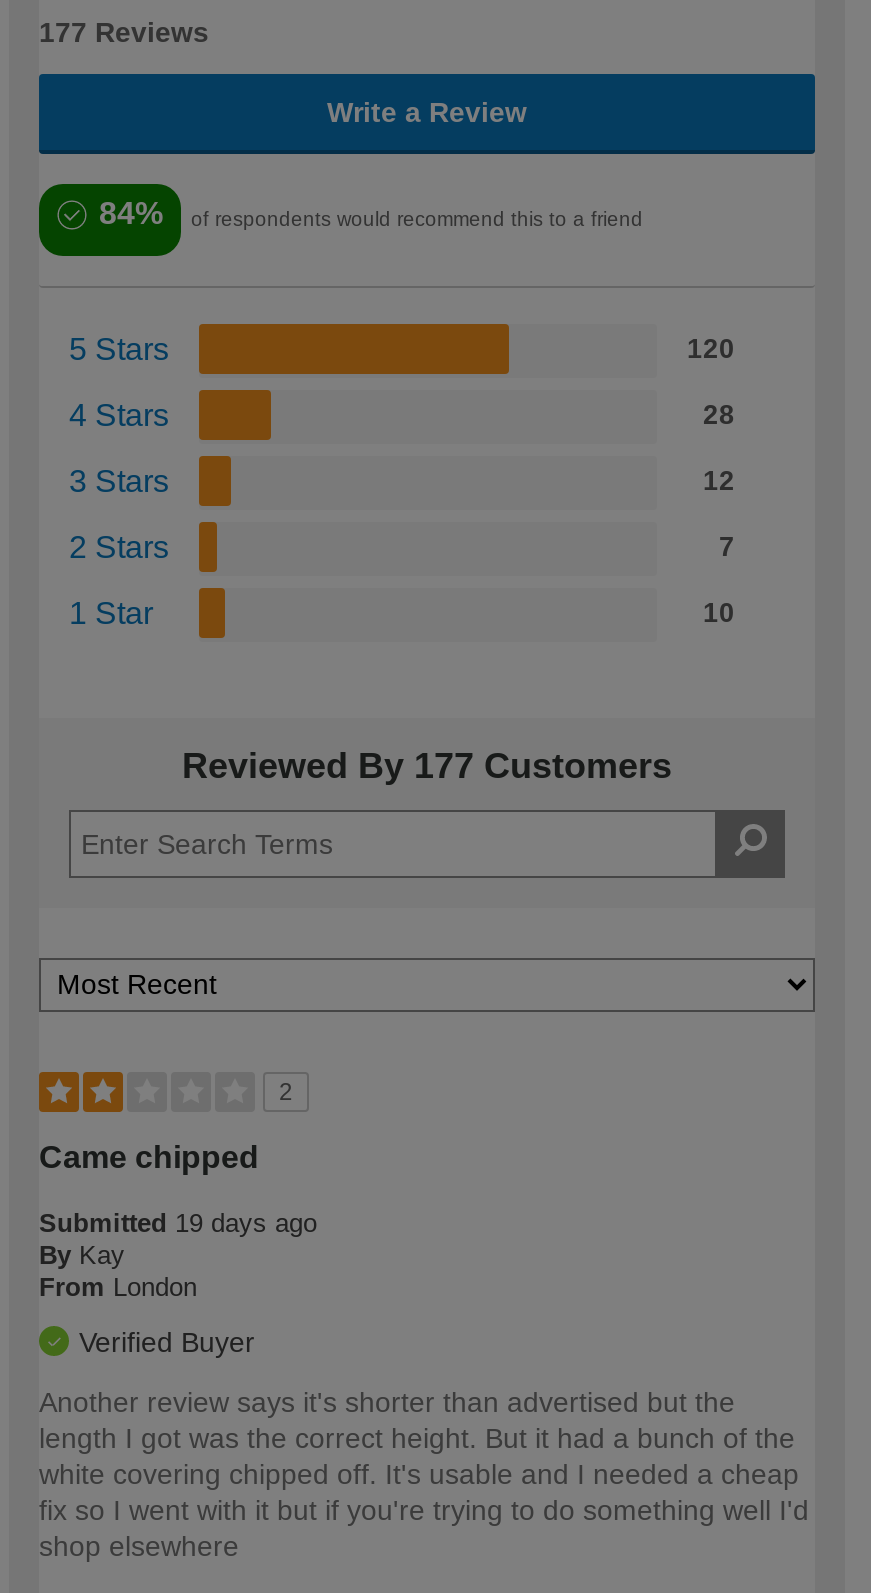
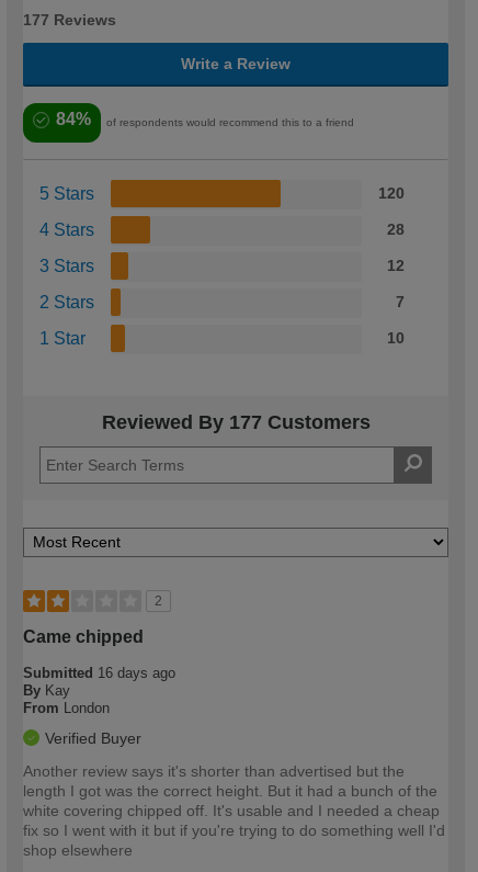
[39,1207,317,1237] Submitted 19 days ago -> [23,664,175,681] Submitted 16 days ago

